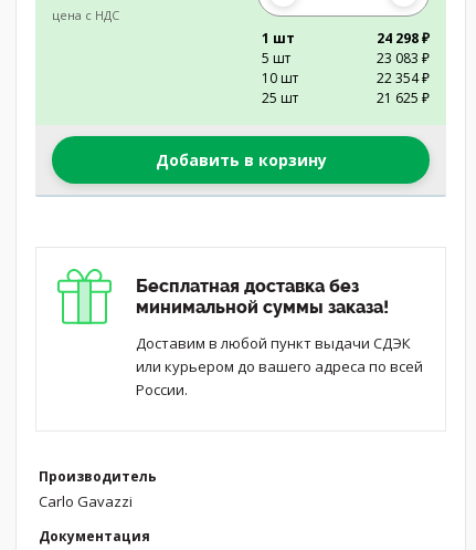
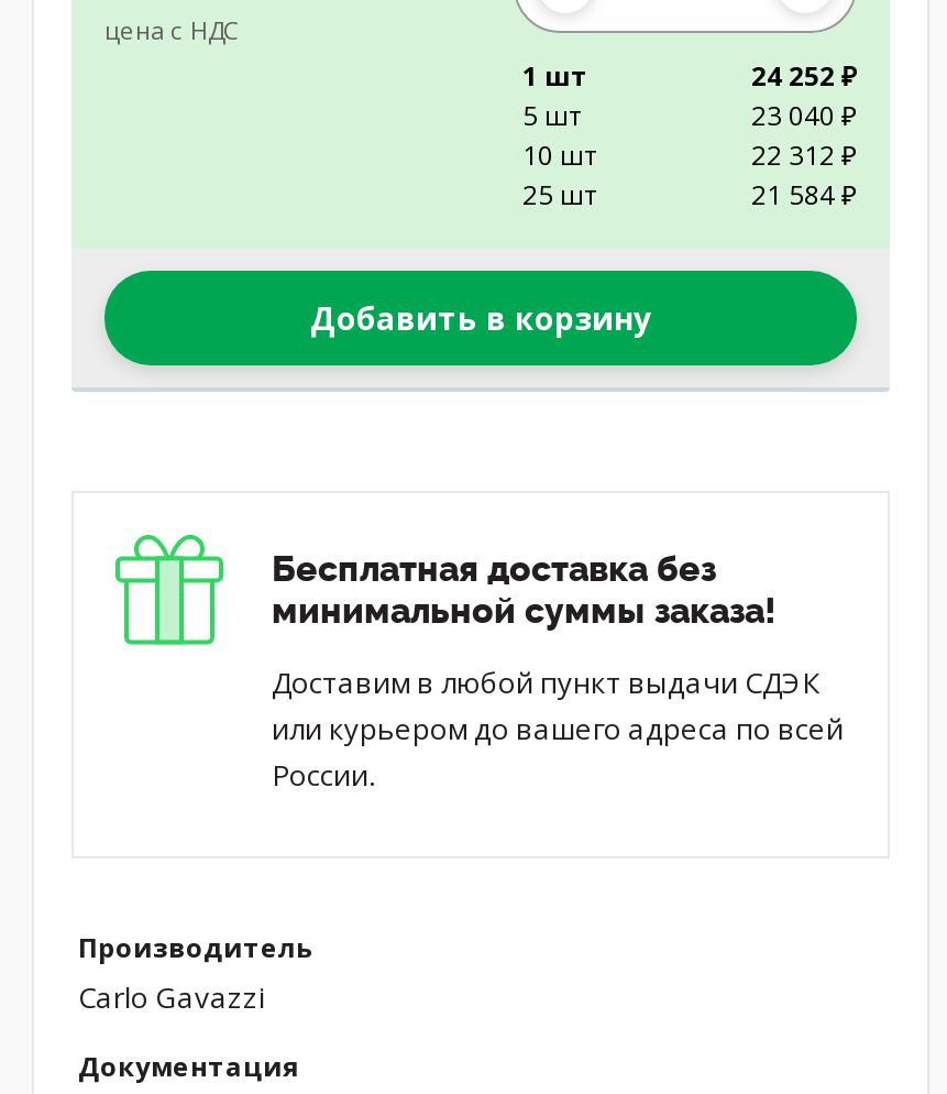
[377,29,430,48] 24 298 ₽ -> [751,57,857,95] 24 252 ₽
[377,49,430,68] 23 083 ₽ -> [751,97,857,134] 23 040 ₽
[377,69,430,87] 22 354 ₽ -> [751,136,857,174] 22 312 ₽
[377,89,430,107] 21 625 ₽ -> [751,176,857,214] 21 584 ₽

